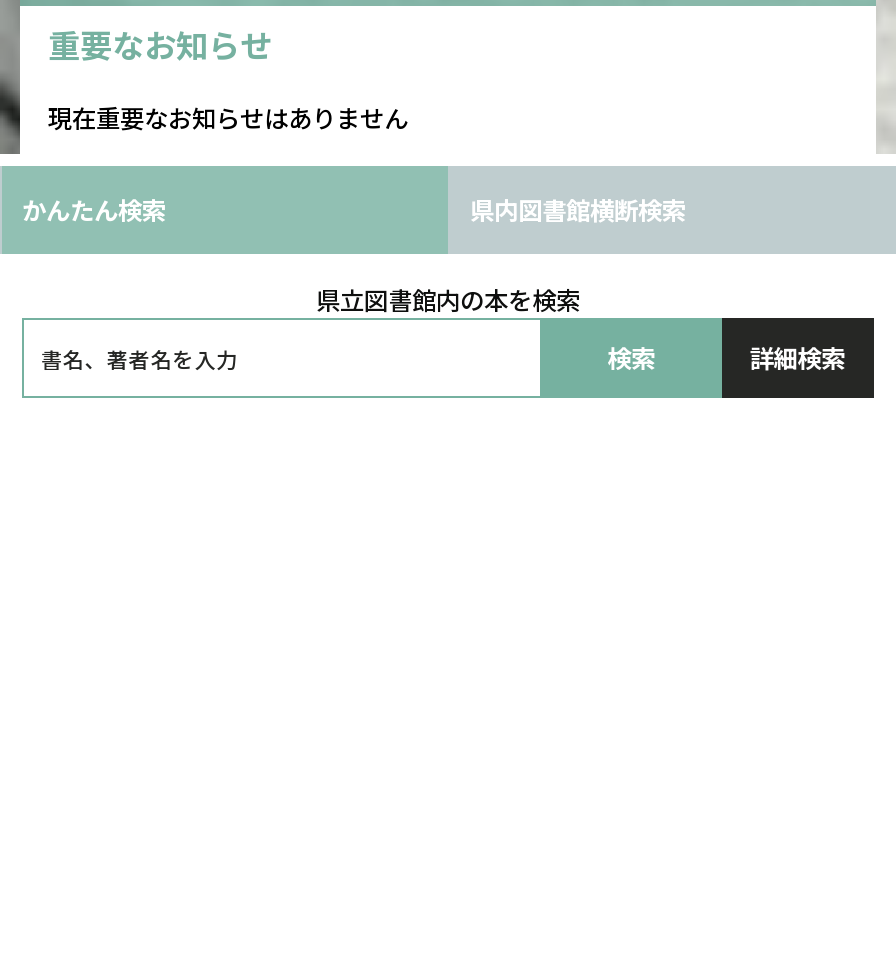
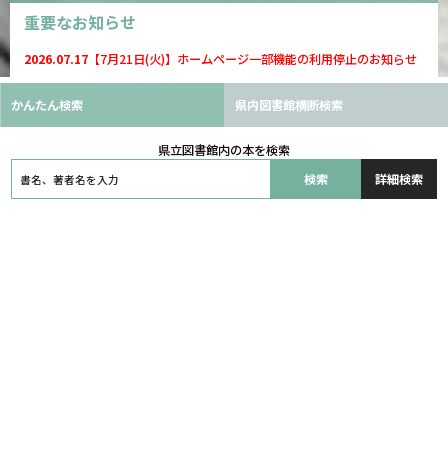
[48,99,408,135] 現在重要なお知らせはありません -> [24,49,417,67] 2026.07.17【7月21日(火)】ホームページ一部機能の利用停止のお知らせ

